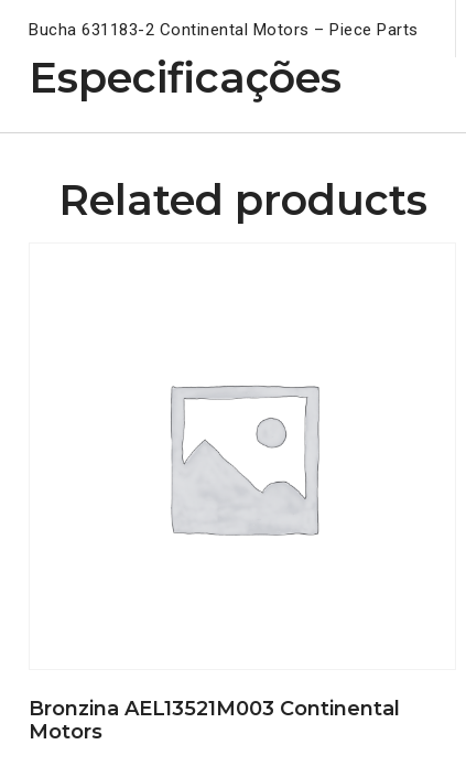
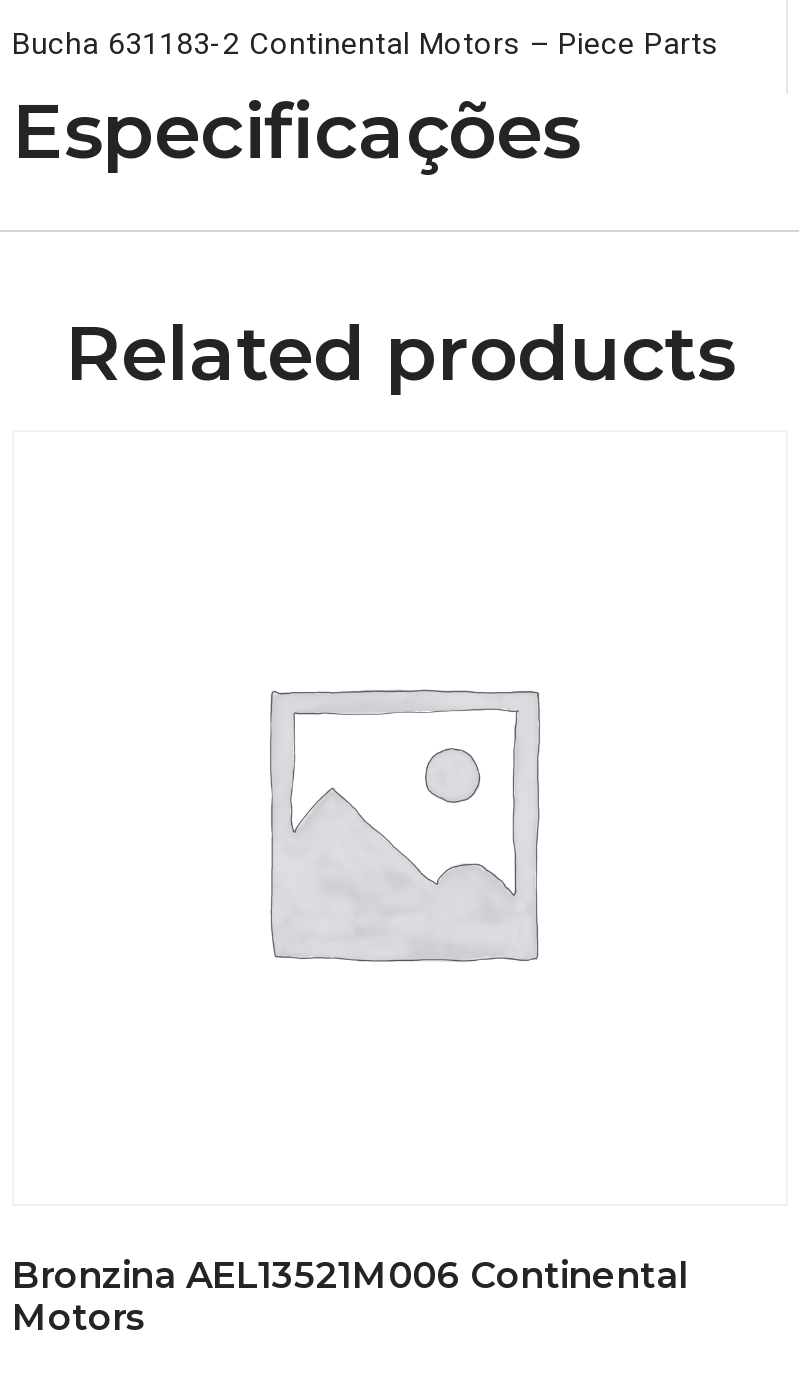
[29,697,400,721] Bronzina AEL13521M003 Continental -> [12,1254,688,1298] Bronzina AEL13521M006 Continental

